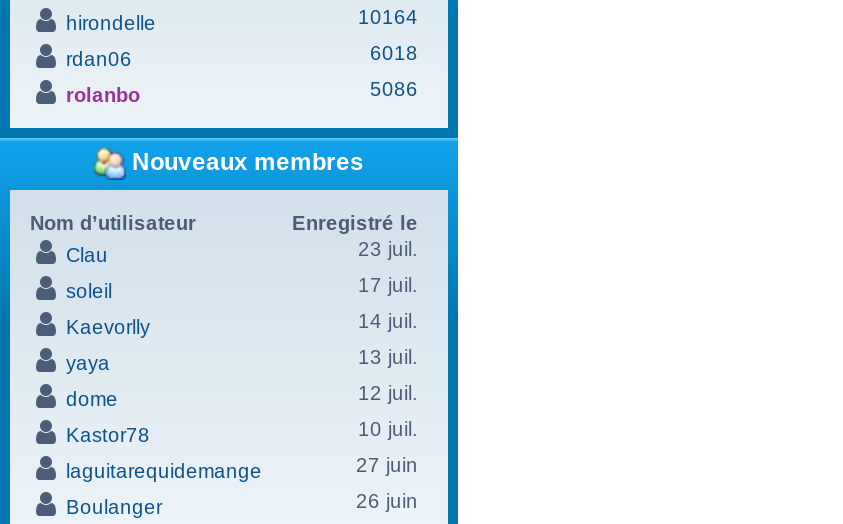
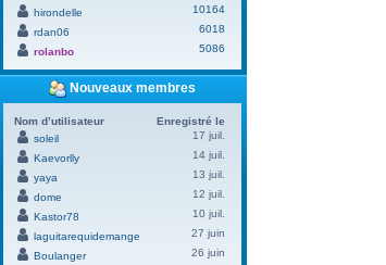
[66,238,418,266] Clau | 23 juil. -> none

